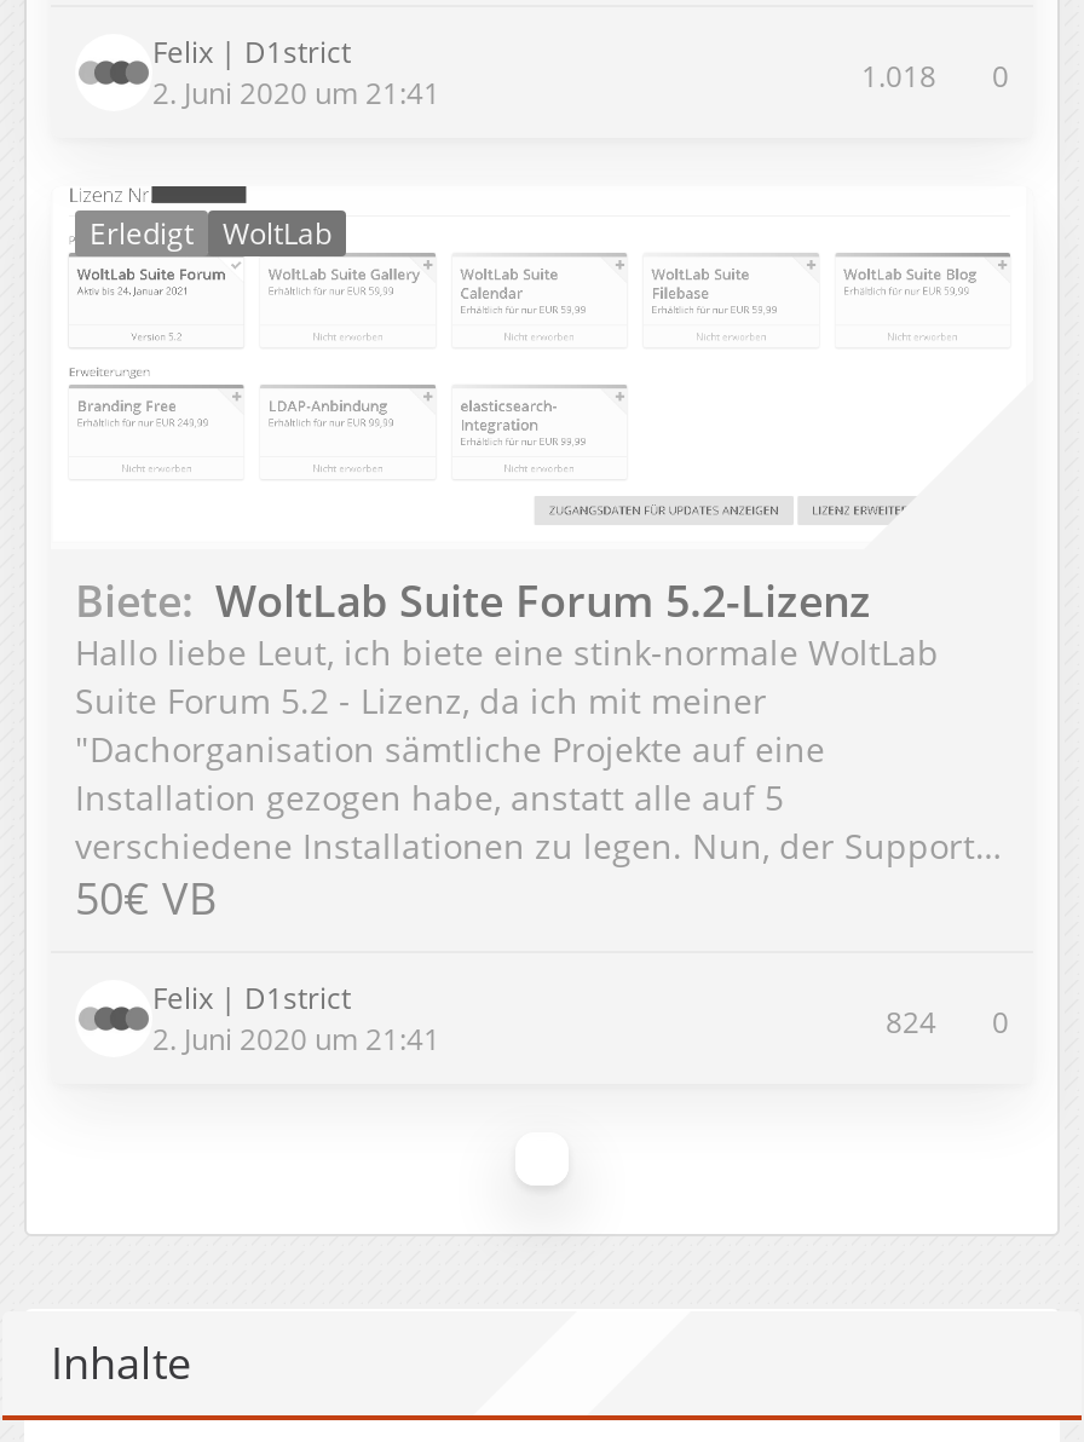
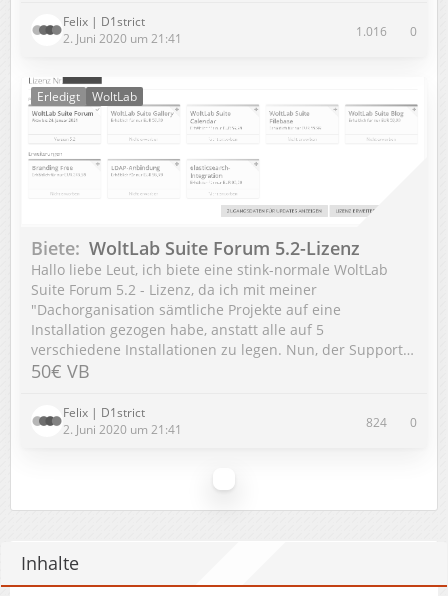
[861,56,1009,97] 1.018 0 -> [356,23,417,40] 1.016 0

